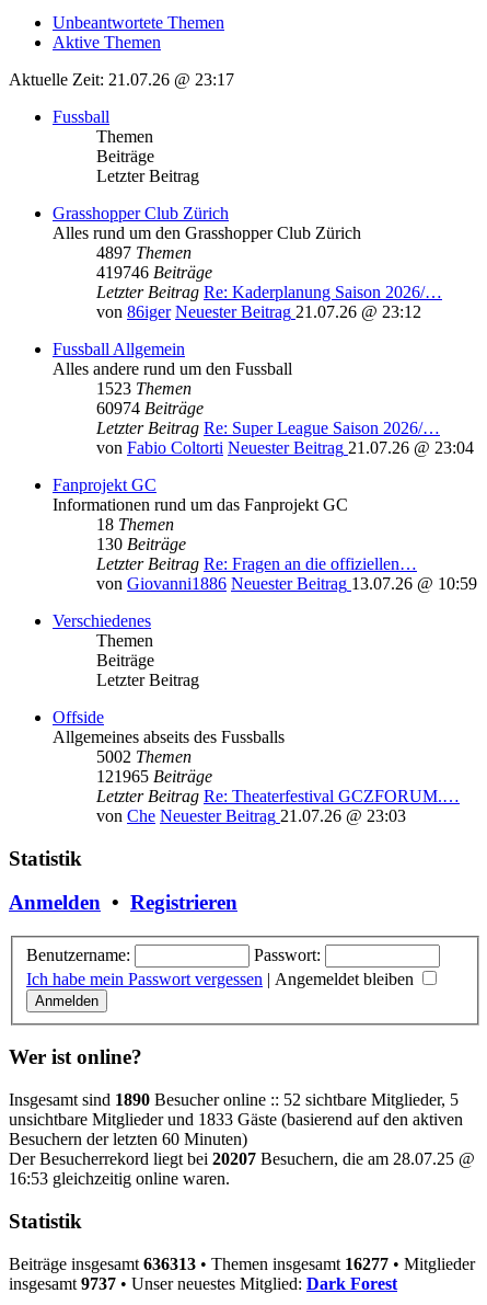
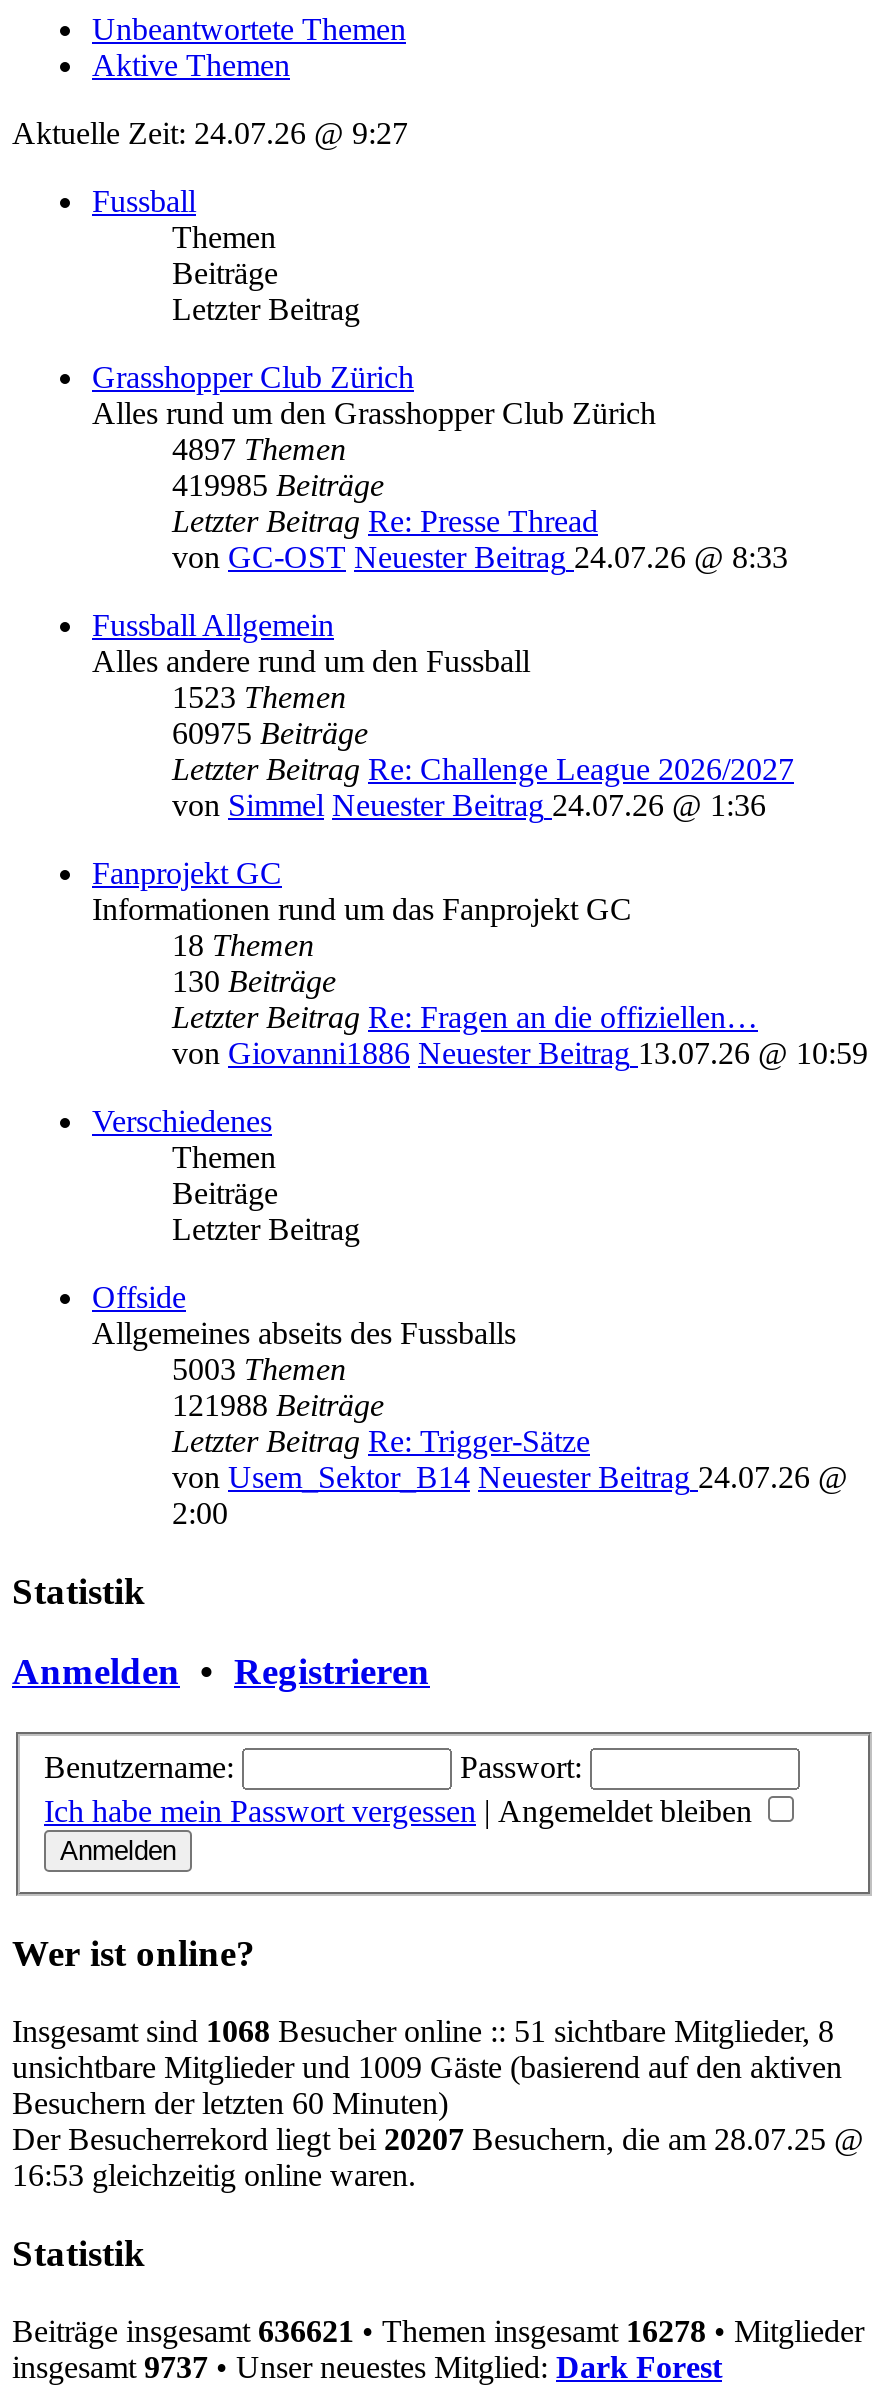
[9,70,234,89] Aktuelle Zeit: 21.07.26 @ 23:17 -> [12,116,408,150] Aktuelle Zeit: 24.07.26 @ 9:27
[96,263,442,321] 419746 Beiträge | Letzter Beitrag Re: Kaderplanung Saison 2026/… | von 86iger Neuester Beitrag 21.07.26 @ 23:12 -> [172,468,788,574] 419985 Beiträge | Letzter Beitrag Re: Presse Thread | von GC-OST Neuester Beitrag 24.07.26 @ 8:33
[96,399,474,457] 60974 Beiträge | Letzter Beitrag Re: Super League Saison 2026/… | von Fabio Coltorti Neuester Beitrag 21.07.26 @ 23:04 -> [172,716,794,822] 60975 Beiträge | Letzter Beitrag Re: Challenge League 2026/2027 | von Simmel Neuester Beitrag 24.07.26 @ 1:36
[96,747,460,825] 5002 Themen | 121965 Beiträge | Letzter Beitrag Re: Theaterfestival GCZFORUM.… | von Che Neuester Beitrag 21.07.26 @ 23:03 -> [172,1352,848,1530] 5003 Themen | 121988 Beiträge | Letzter Beitrag Re: Trigger-Sätze | von Usem_Sektor_B14 Neuester Beitrag 24.07.26 @ | 2:00
[9,1090,459,1109] Insgesamt sind 1890 Besucher online :: 52 sichtbare Mitglieder, 5 -> [12,2014,834,2048] Insgesamt sind 1068 Besucher online :: 51 sichtbare Mitglieder, 8
[9,1110,463,1129] unsichtbare Mitglieder und 1833 Gäste (basierend auf den aktiven -> [12,2050,842,2084] unsichtbare Mitglieder und 1009 Gäste (basierend auf den aktiven
[9,1254,475,1273] Beiträge insgesamt 636313 • Themen insgesamt 16277 • Mitglieder -> [12,2313,864,2347] Beiträge insgesamt 636621 • Themen insgesamt 16278 • Mitglieder

